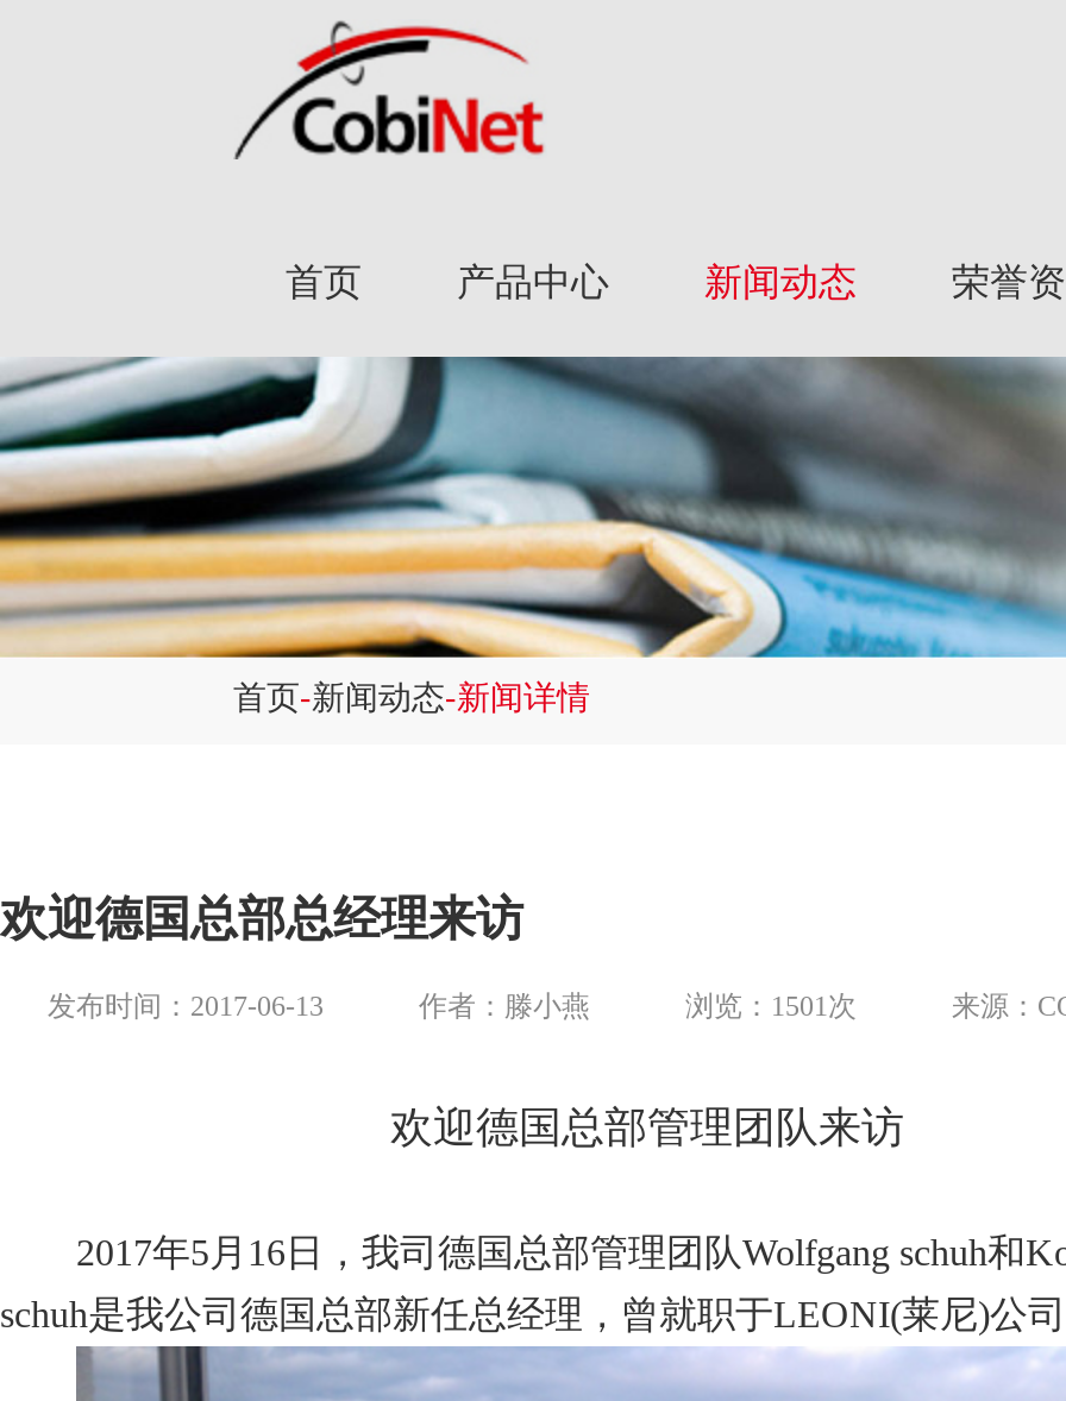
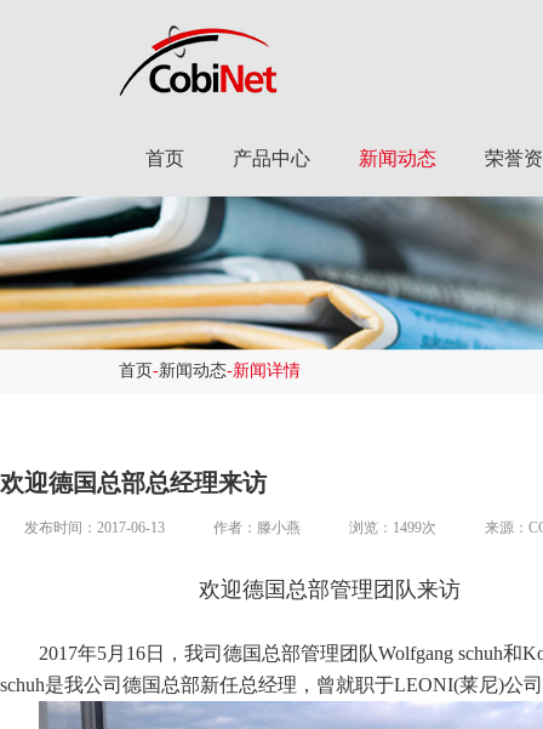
[685,990,857,1024] 浏览：1501次 -> [349,520,436,537] 浏览：1499次

